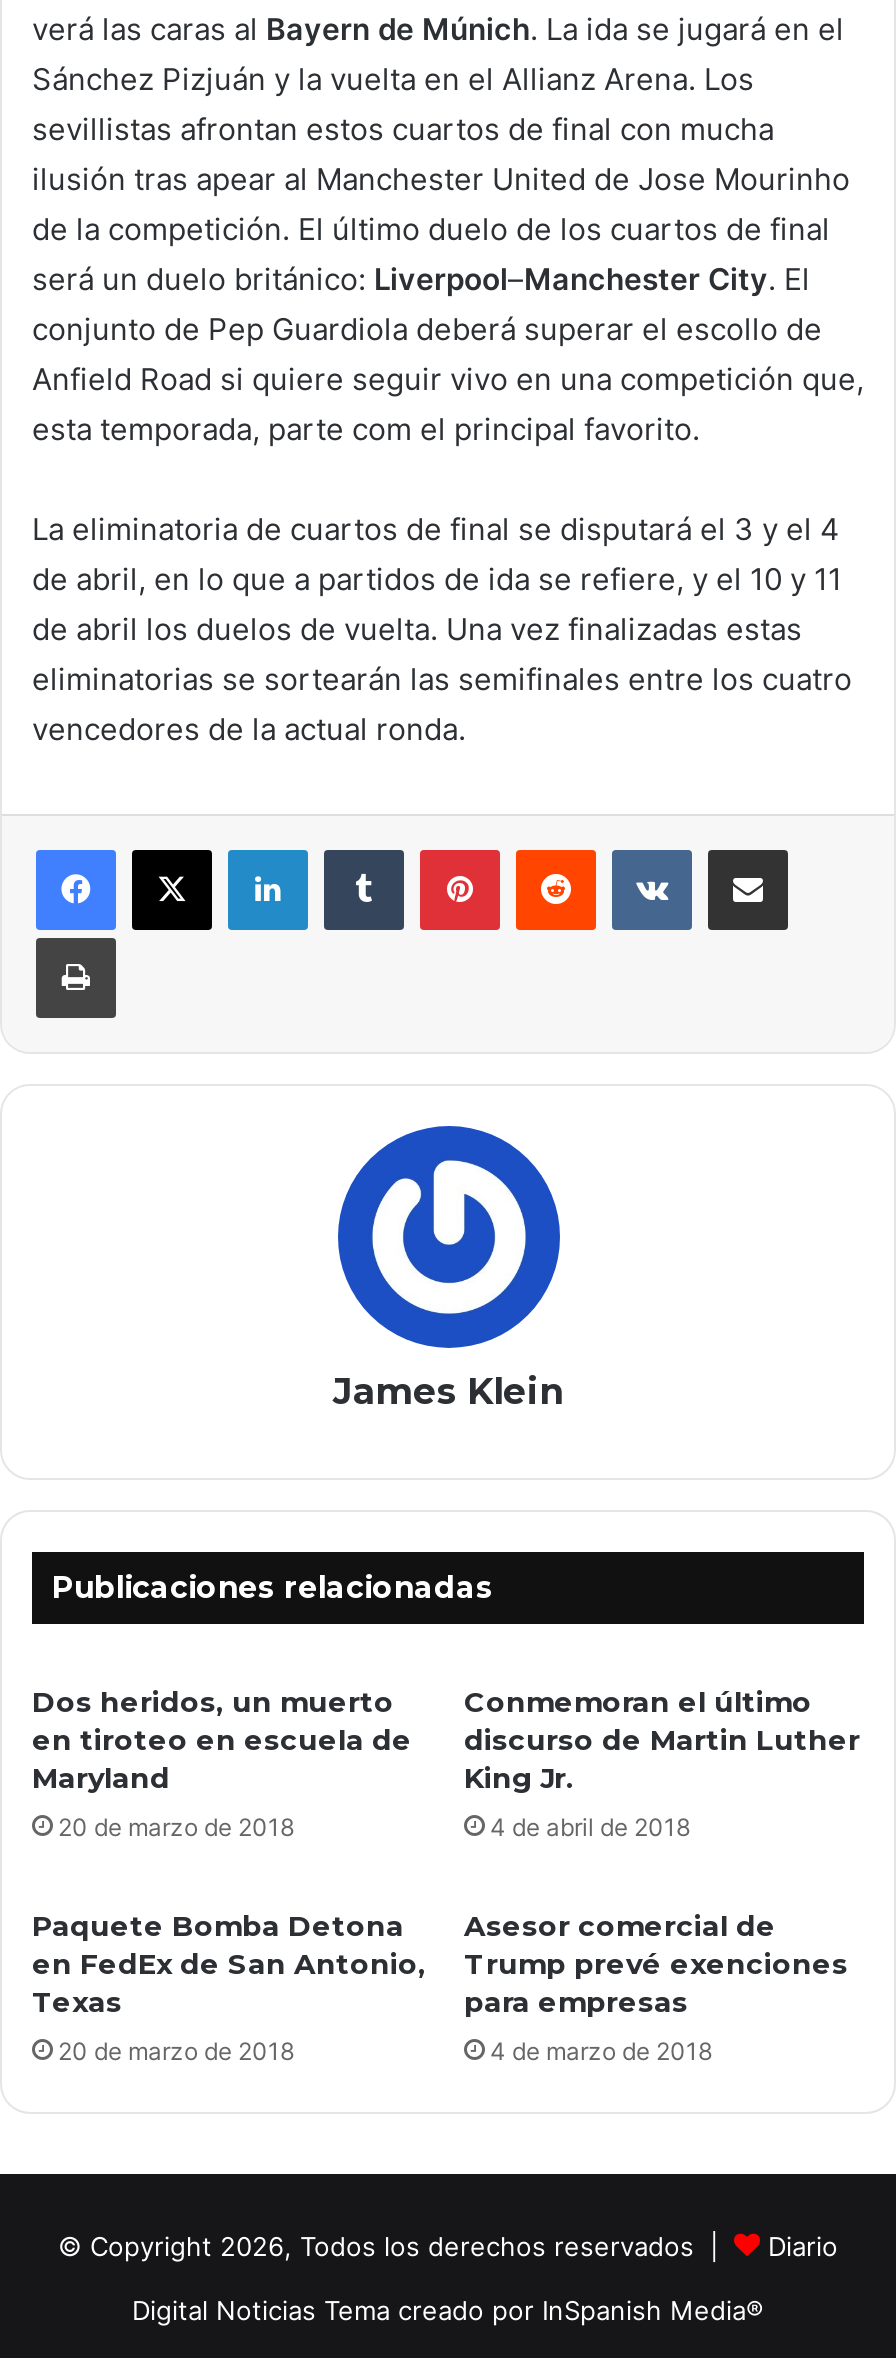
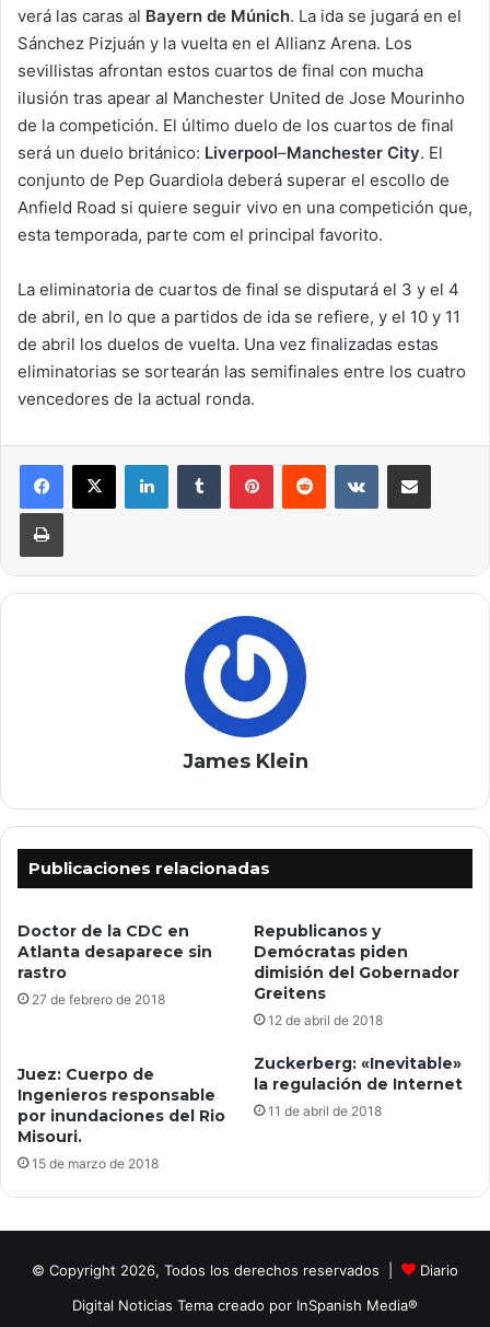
[32,1683,412,1841] Dos heridos, un muerto | en tiroteo en escuela de | Maryland | 20 de marzo de 2018 -> [17,921,212,1007] Doctor de la CDC en | Atlanta desaparece sin | rastro | 27 de febrero de 2018
[464,1683,860,1841] Conmemoran el último | discurso de Martin Luther | King Jr. | 4 de abril de 2018 -> [254,921,459,1028] Republicanos y | Demócratas piden | dimisión del Gobernador | Greitens | 12 de abril de 2018
[32,1907,426,2065] Paquete Bomba Detona | en FedEx de San Antonio, | Texas | 20 de marzo de 2018 -> [17,1064,225,1171] Juez: Cuerpo de | Ingenieros responsable | por inundaciones del Rio | Misouri. | 15 de marzo de 2018
[464,1907,848,2065] Asesor comercial de | Trump prevé exenciones | para empresas | 4 de marzo de 2018 -> [254,1053,463,1119] Zuckerberg: «Inevitable» | la regulación de Internet | 11 de abril de 2018

